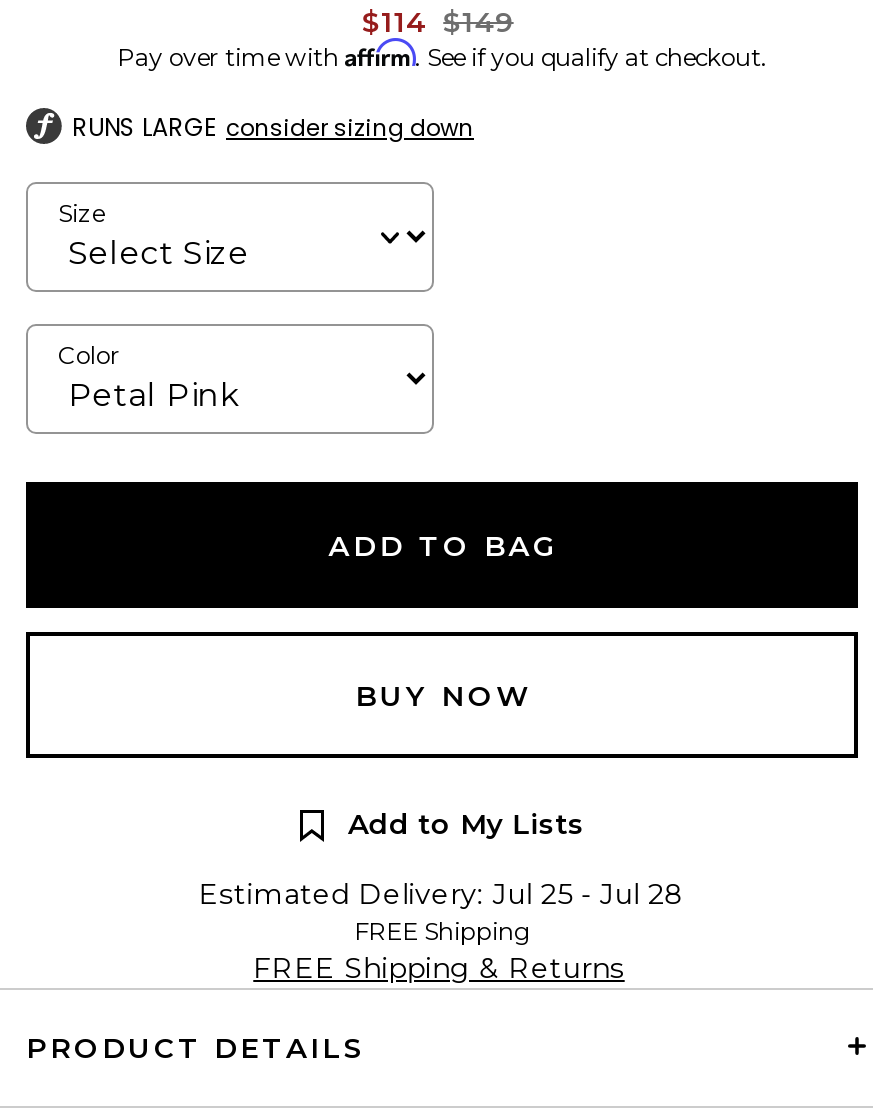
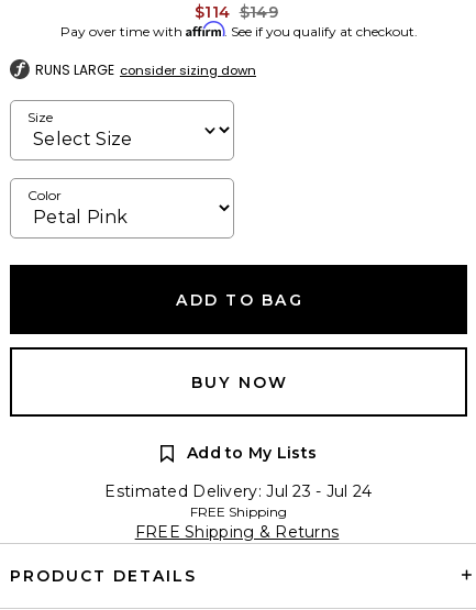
[199,875,685,911] Estimated Delivery: Jul 25 - Jul 28 -> [105,481,372,501] Estimated Delivery: Jul 23 - Jul 24

